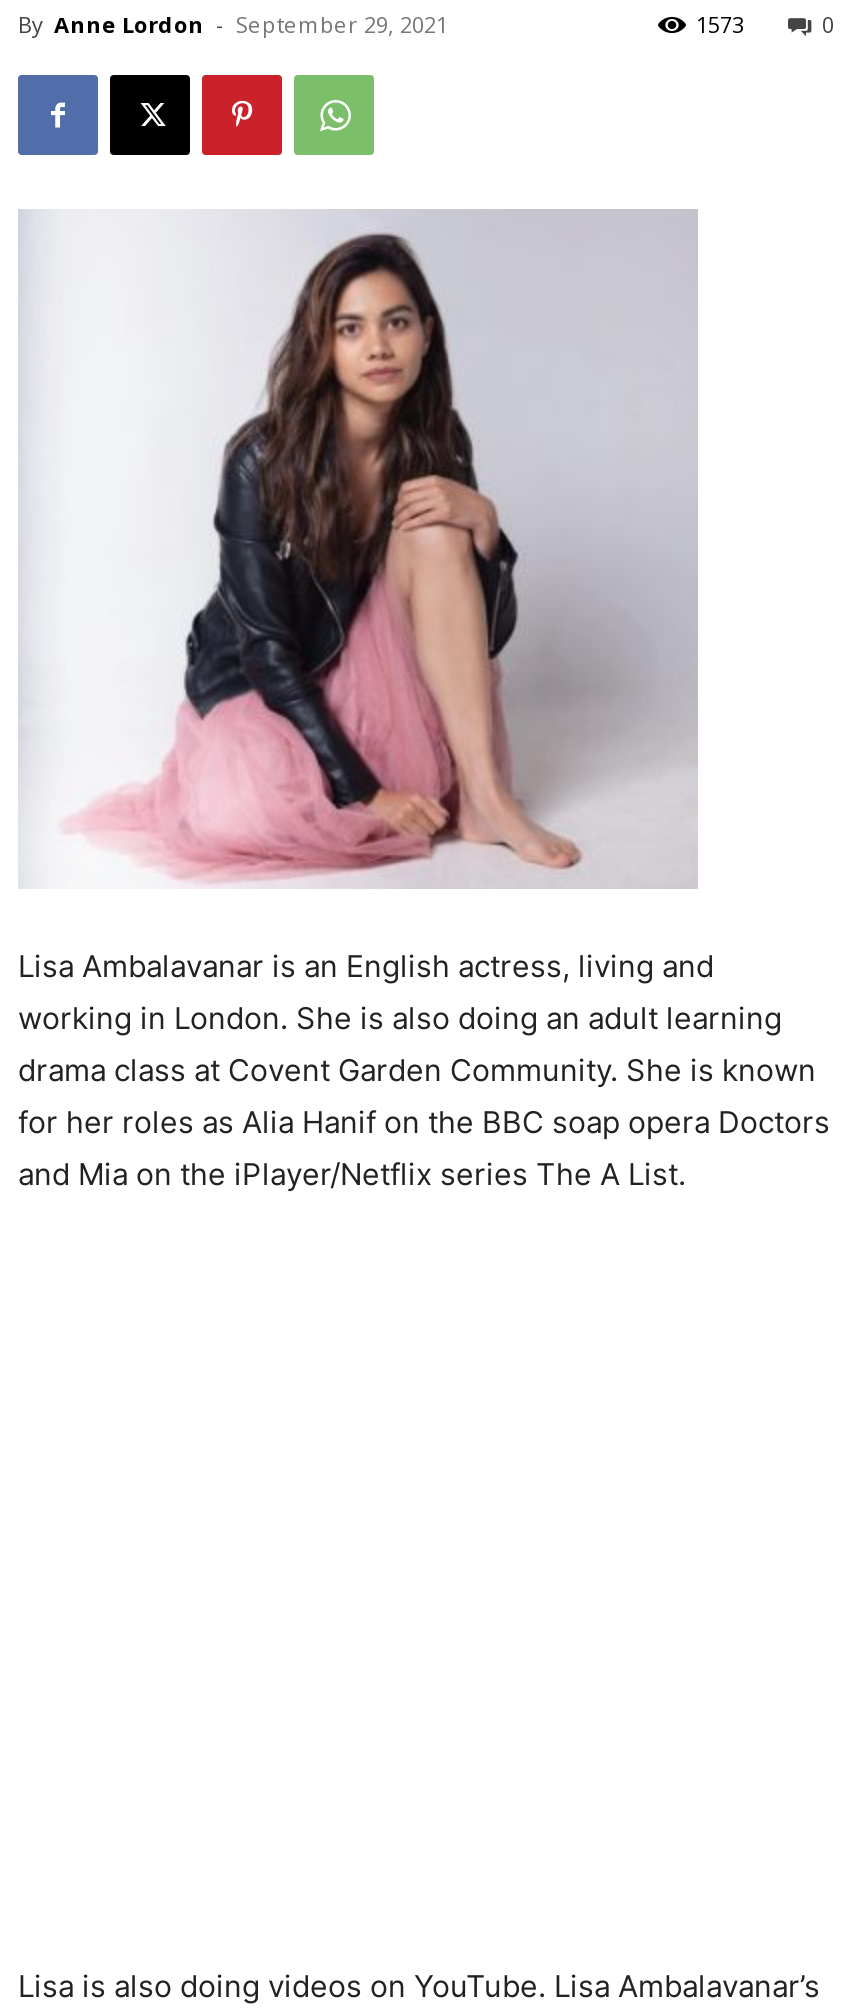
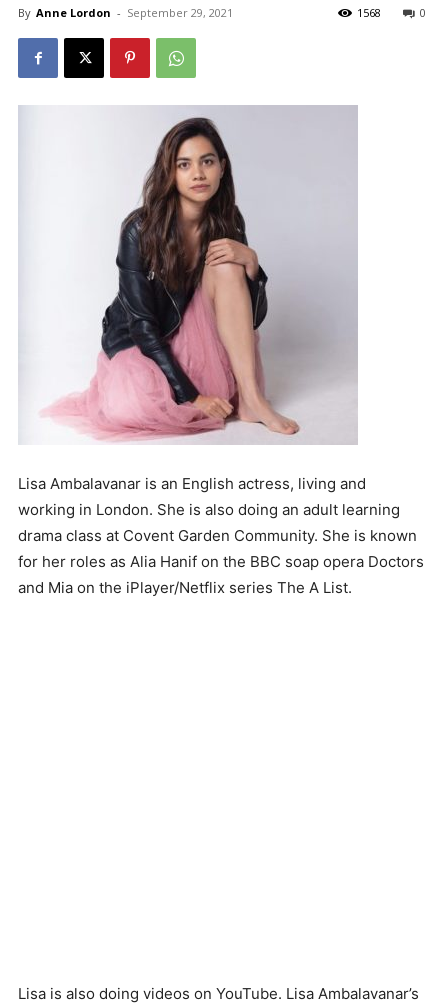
[696,9,744,39] 1573 -> [357,5,381,20] 1568

